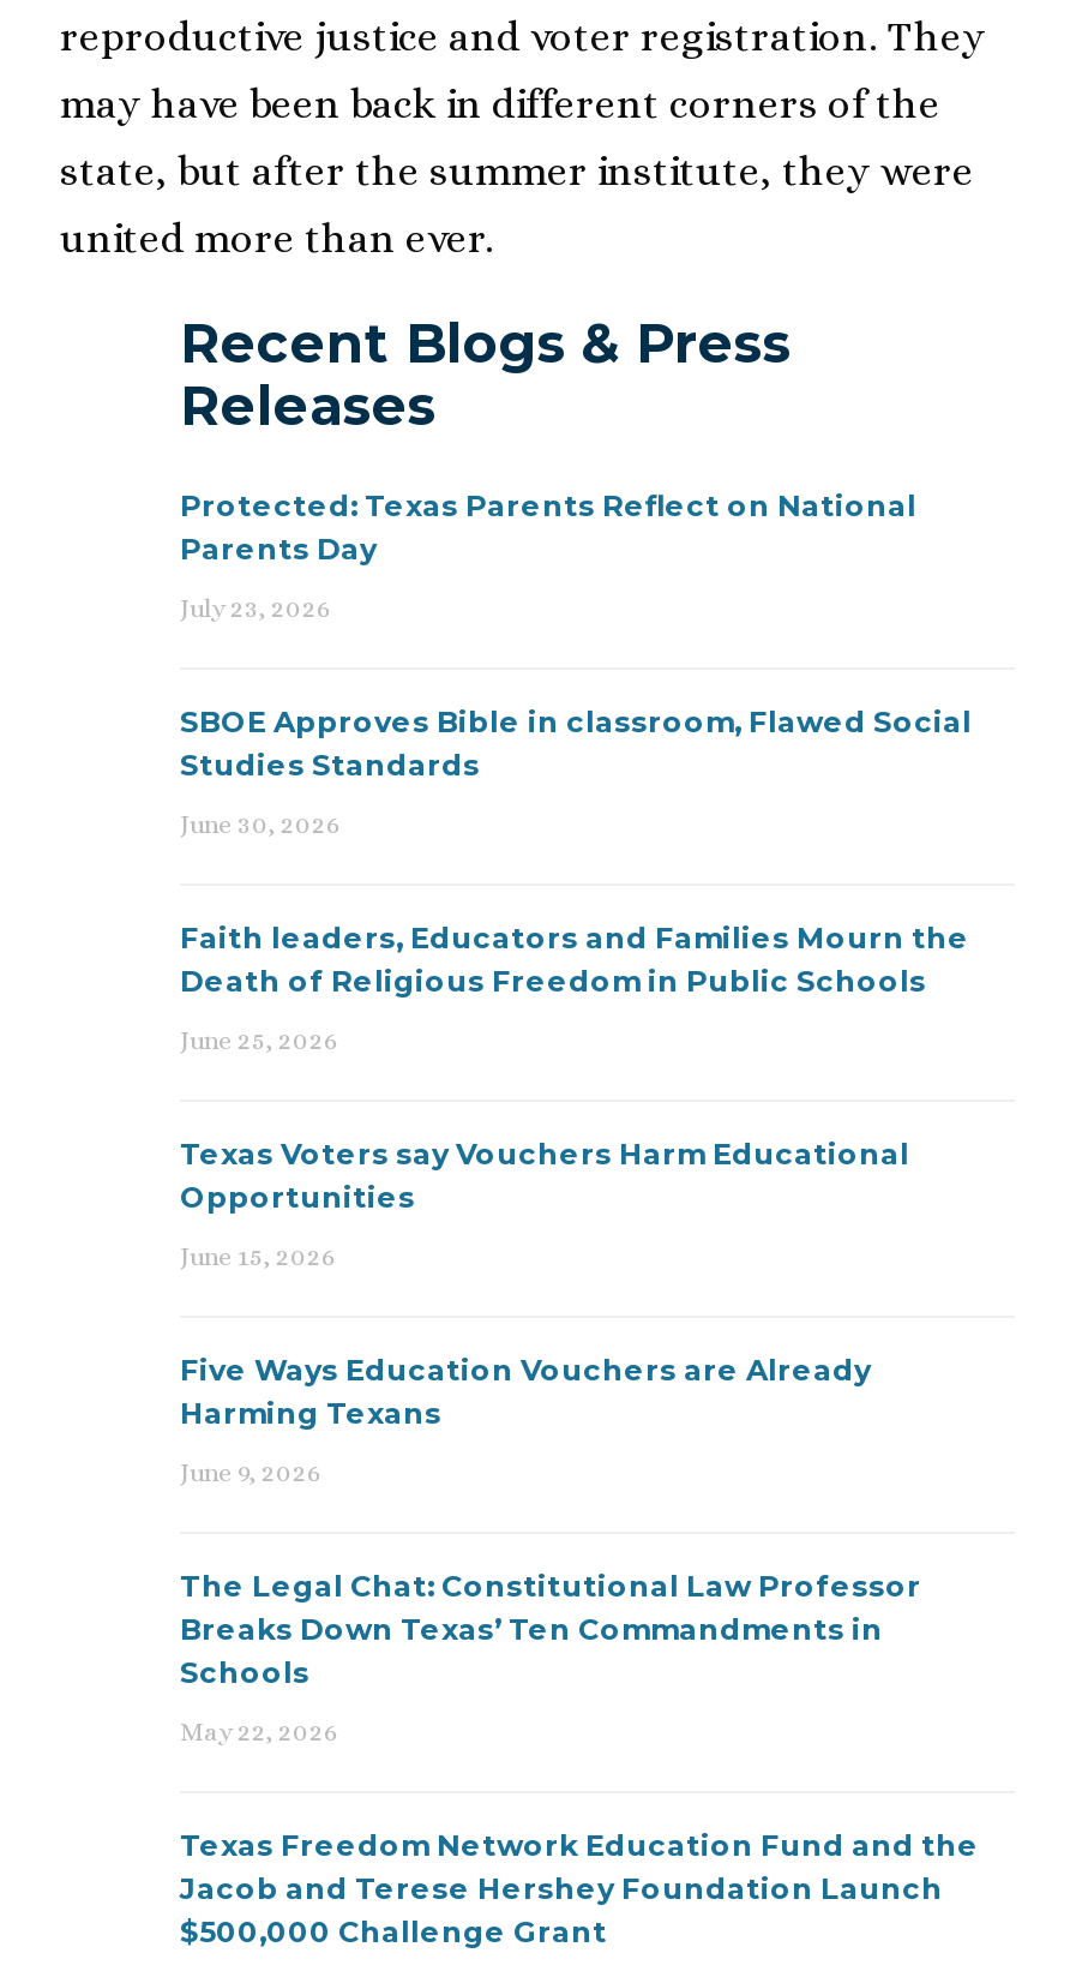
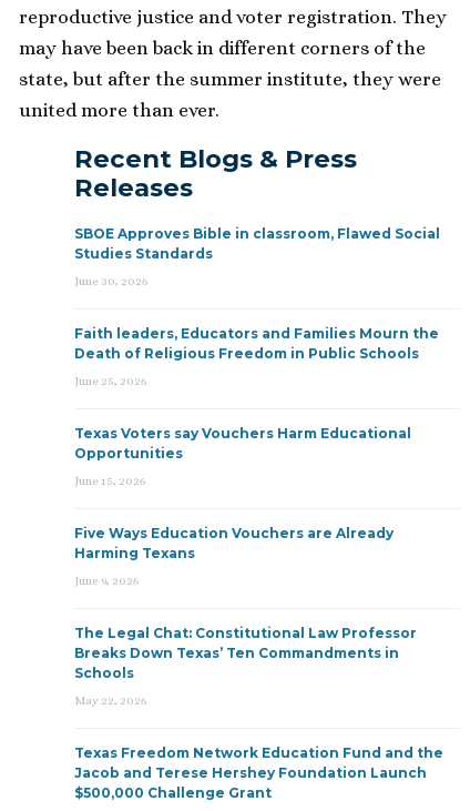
[180,488,916,624] Protected: Texas Parents Reflect on National | Parents Day | July 23, 2026 -> none

